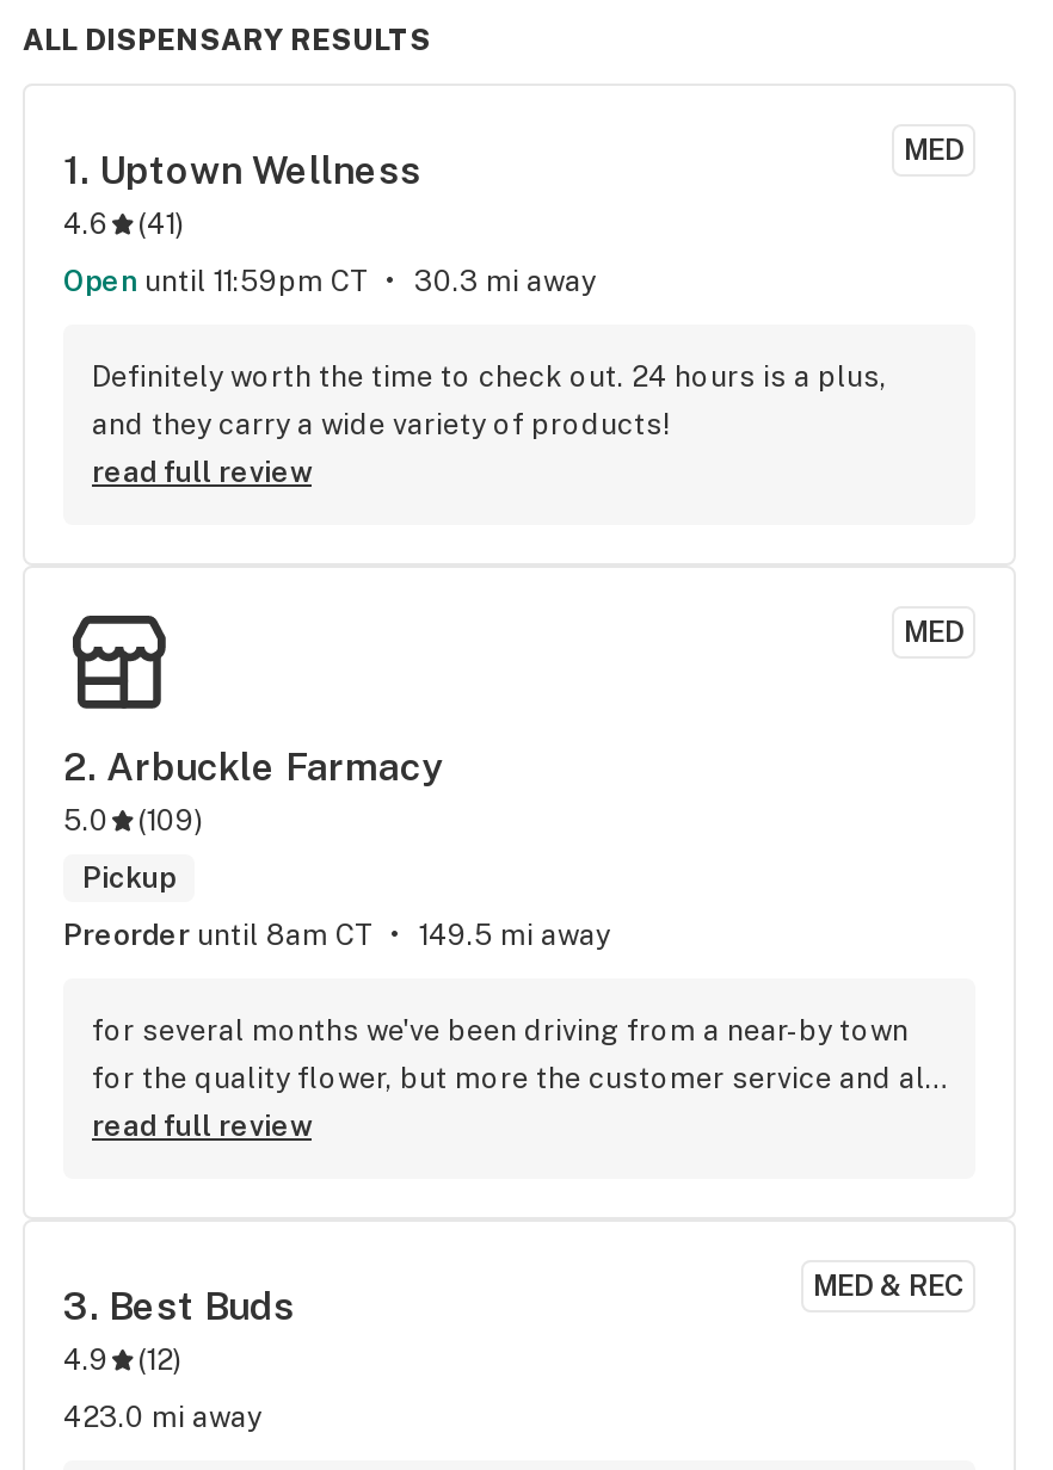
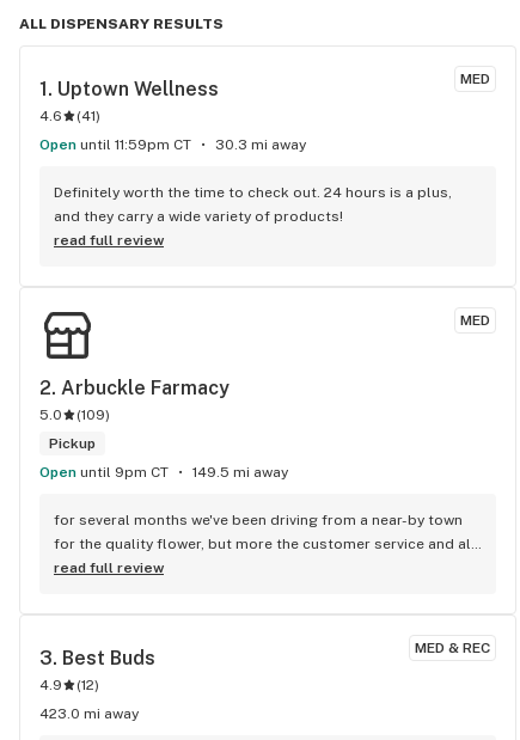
[82,919,371,952] Preorder until 8am CT -> [50,464,169,481] Open until 9pm CT

